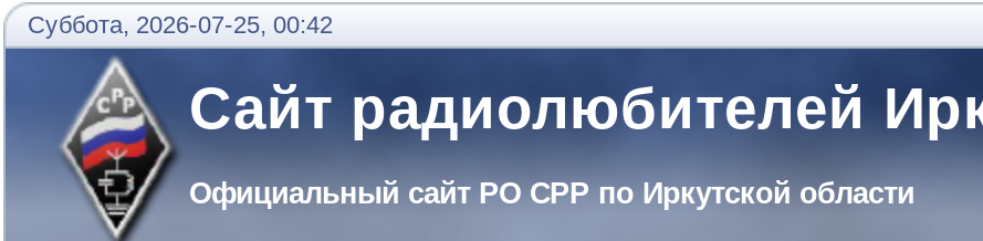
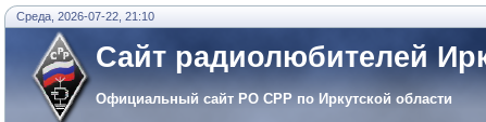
[28,11,333,38] Суббота, 2026-07-25, 00:42 -> [16,10,154,23] Среда, 2026-07-22, 21:10

